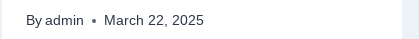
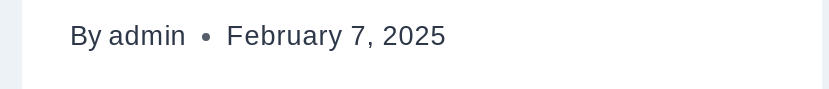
[26,13,204,28] By admin March 22, 2025 -> [70,22,446,52] By admin February 7, 2025

